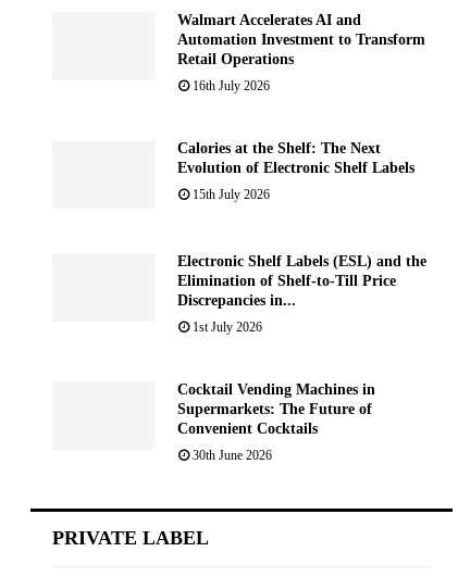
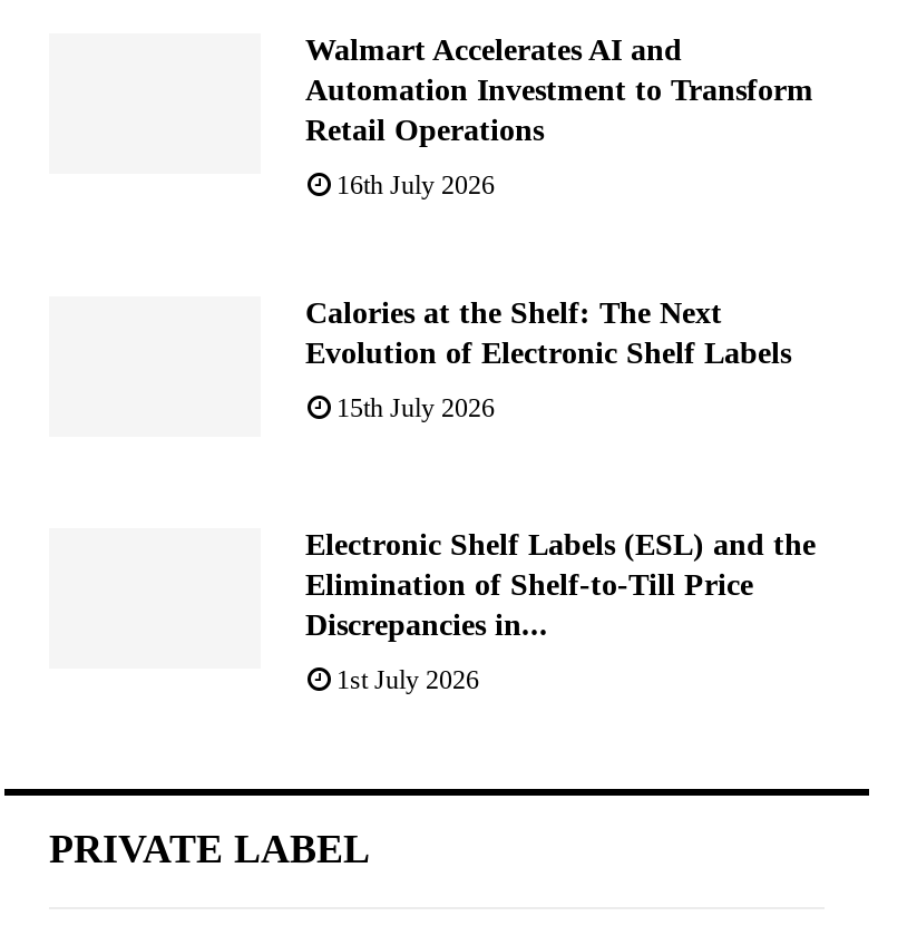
[177,381,375,463] Cocktail Vending Machines in | Supermarkets: The Future of | Convenient Cocktails | 30th June 2026 -> none

